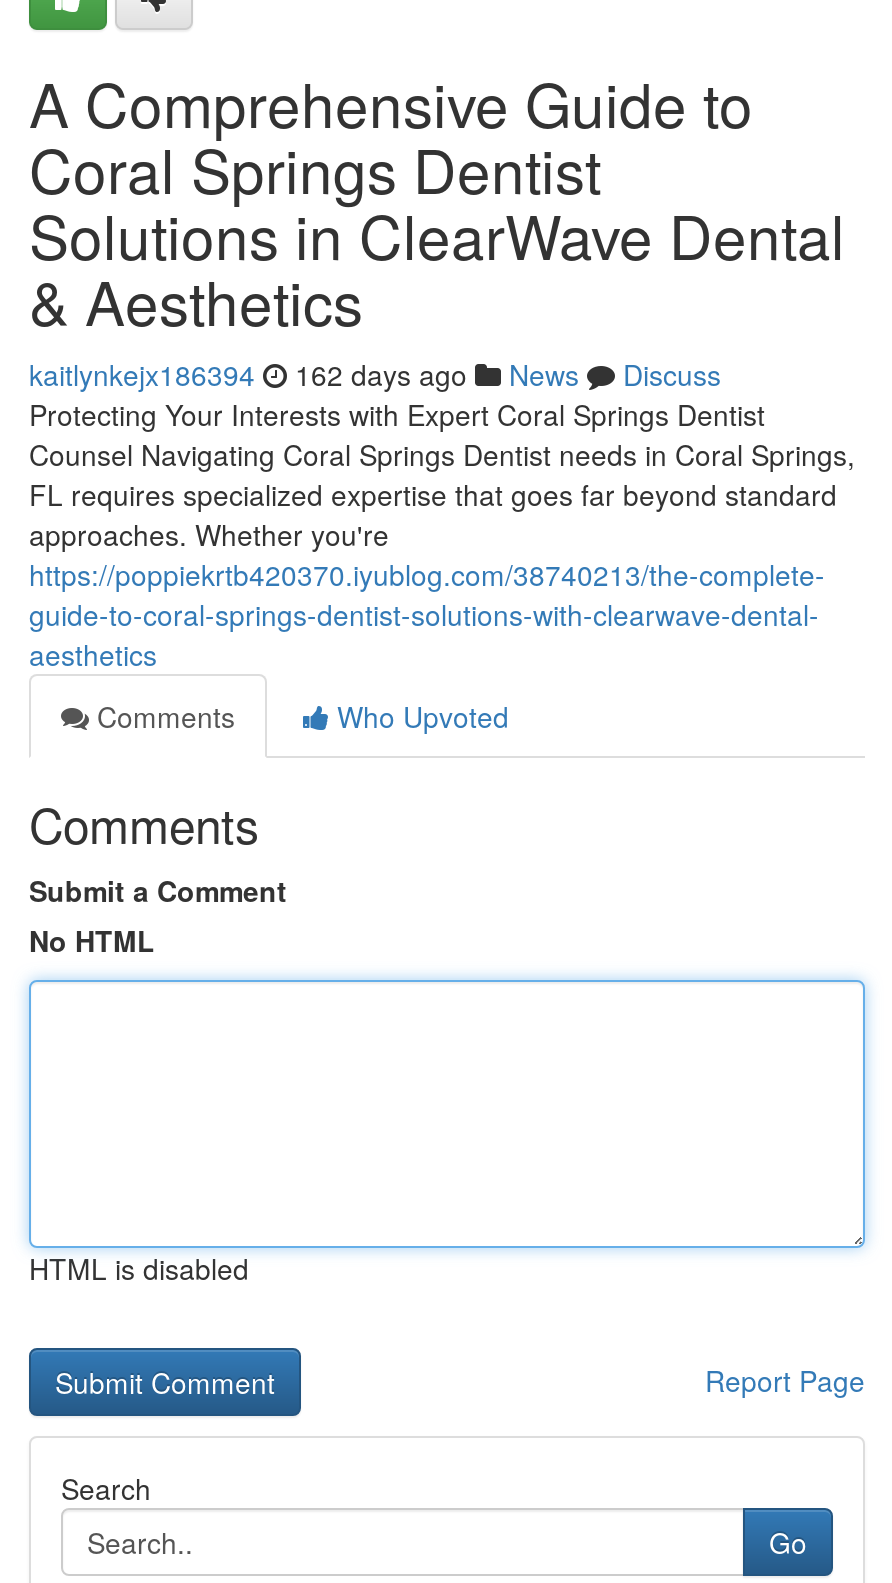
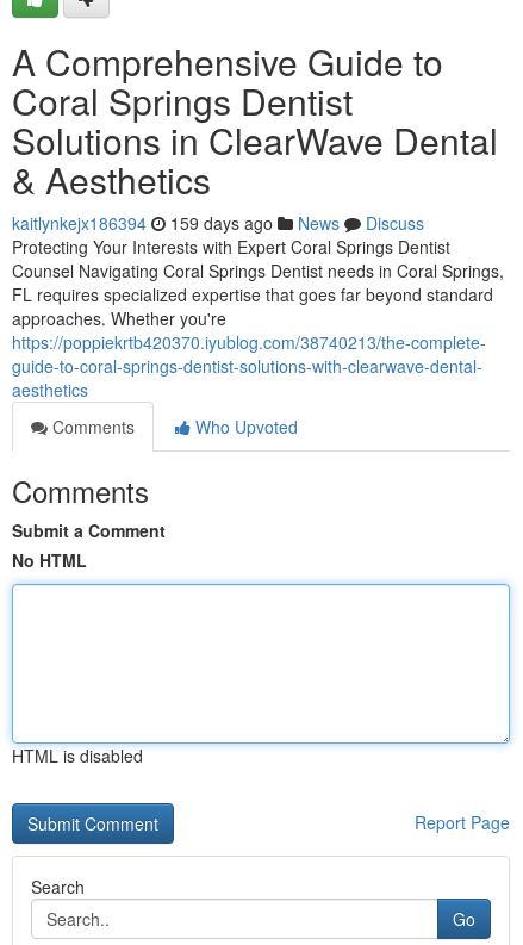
[29,354,721,394] kaitlynkejx186394 162 days ago News Discuss -> [12,211,424,235] kaitlynkejx186394 159 days ago News Discuss

